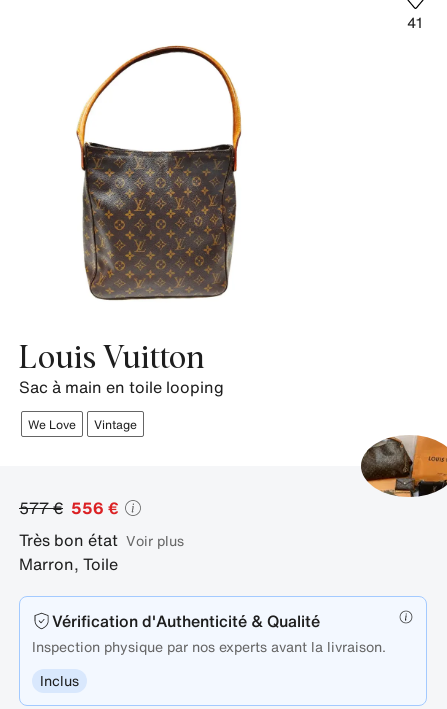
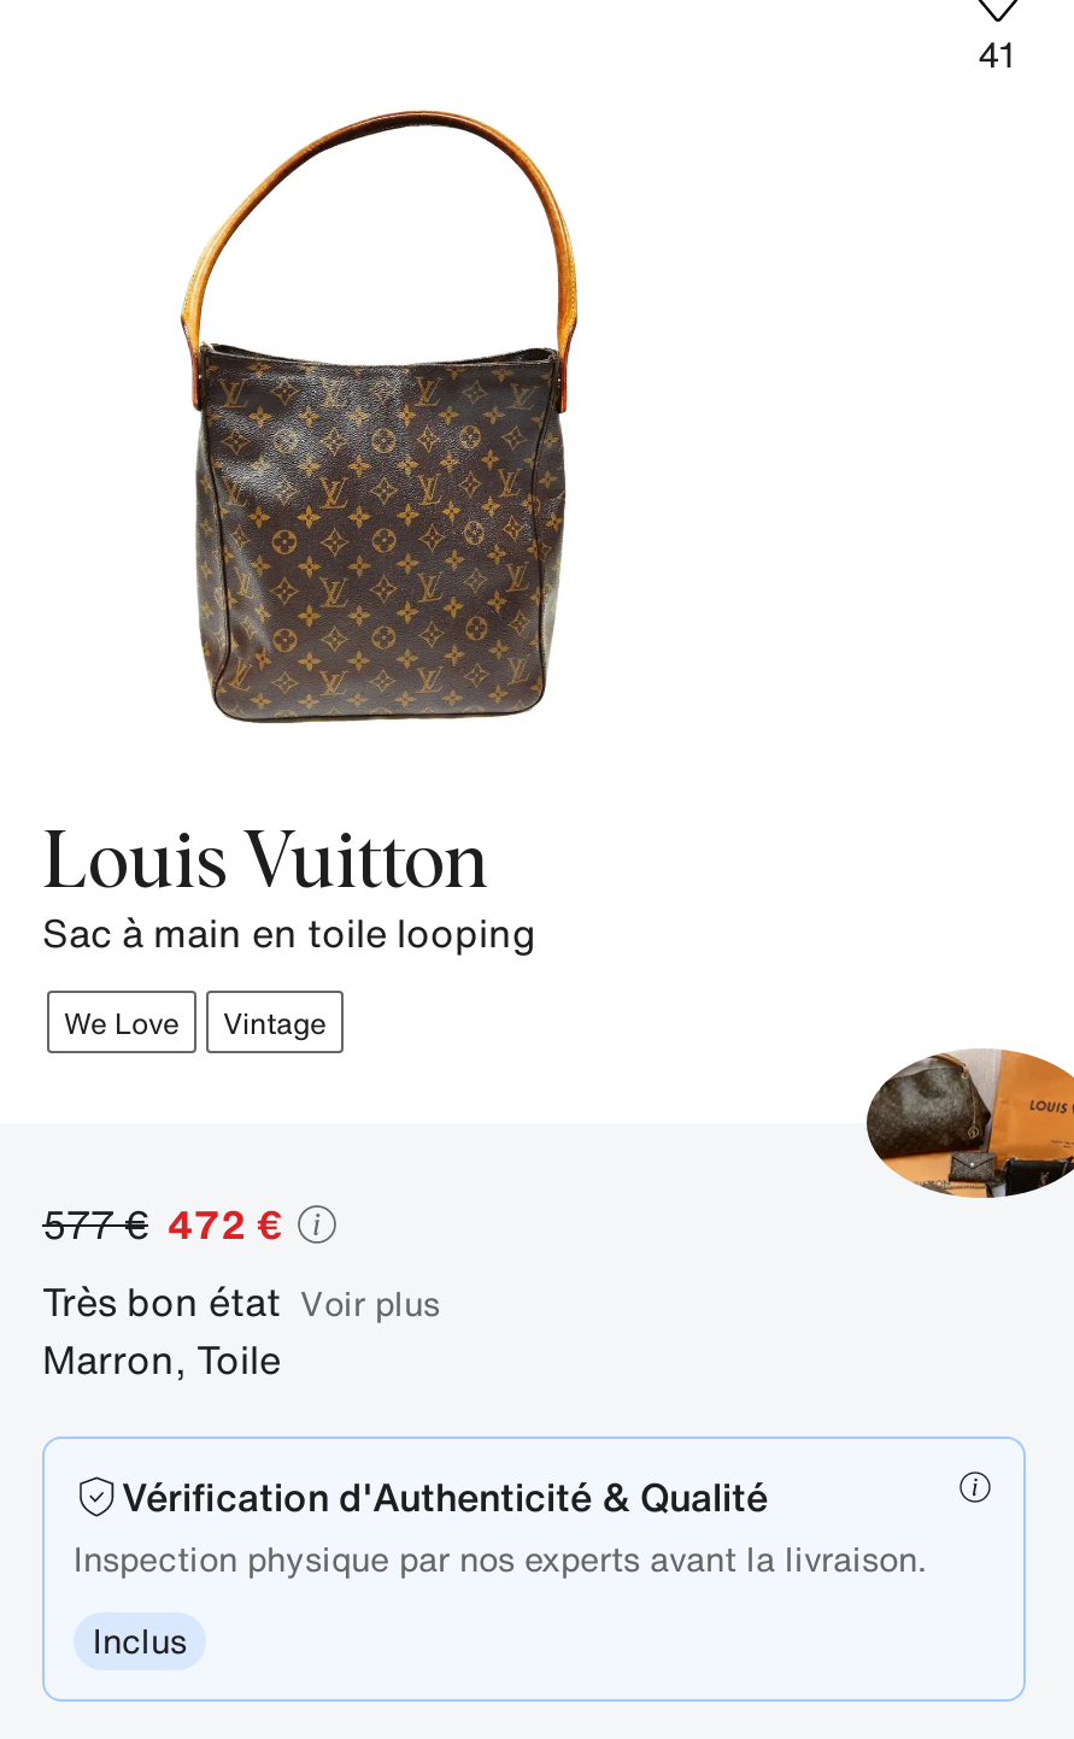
[19,496,119,520] 577 € 556 € -> [42,1195,283,1253] 577 € 472 €

